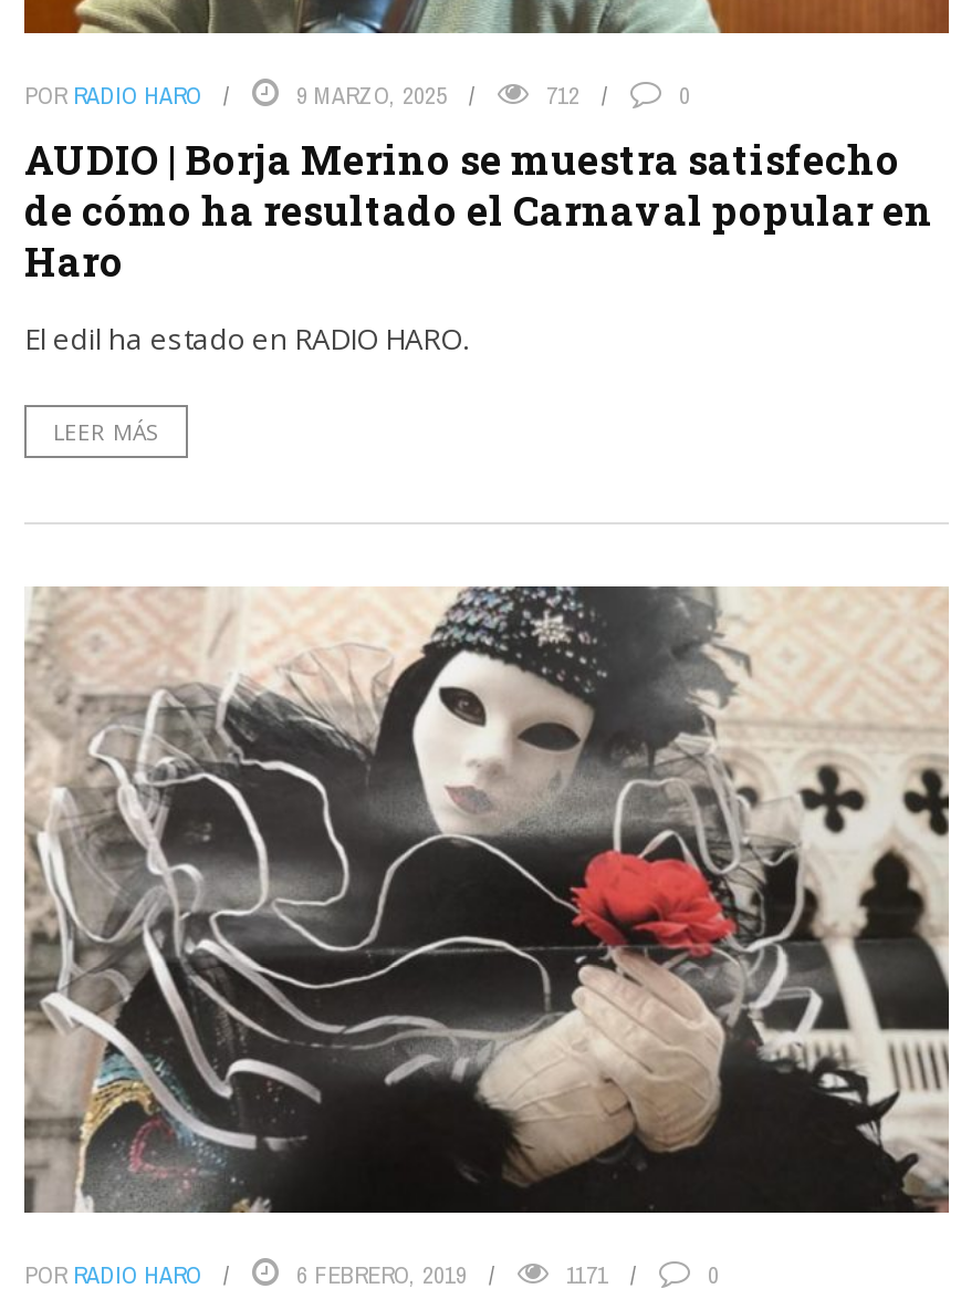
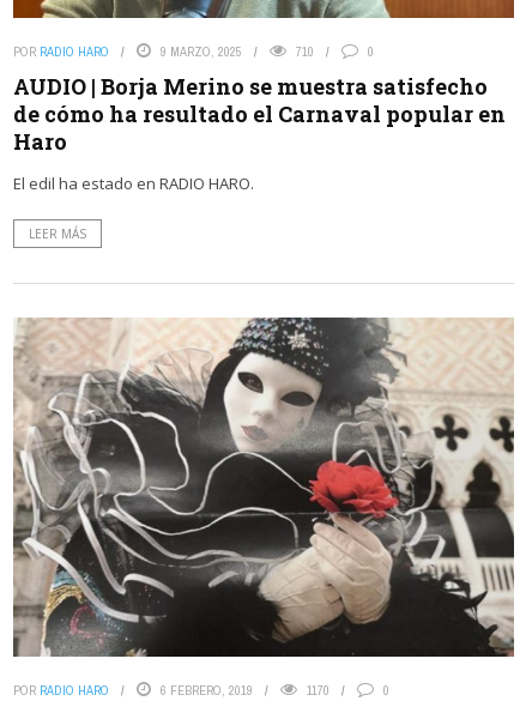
[546,79,579,110] 712 -> [296,43,314,59] 710
[566,1259,608,1289] 1171 -> [307,681,329,698] 1170

